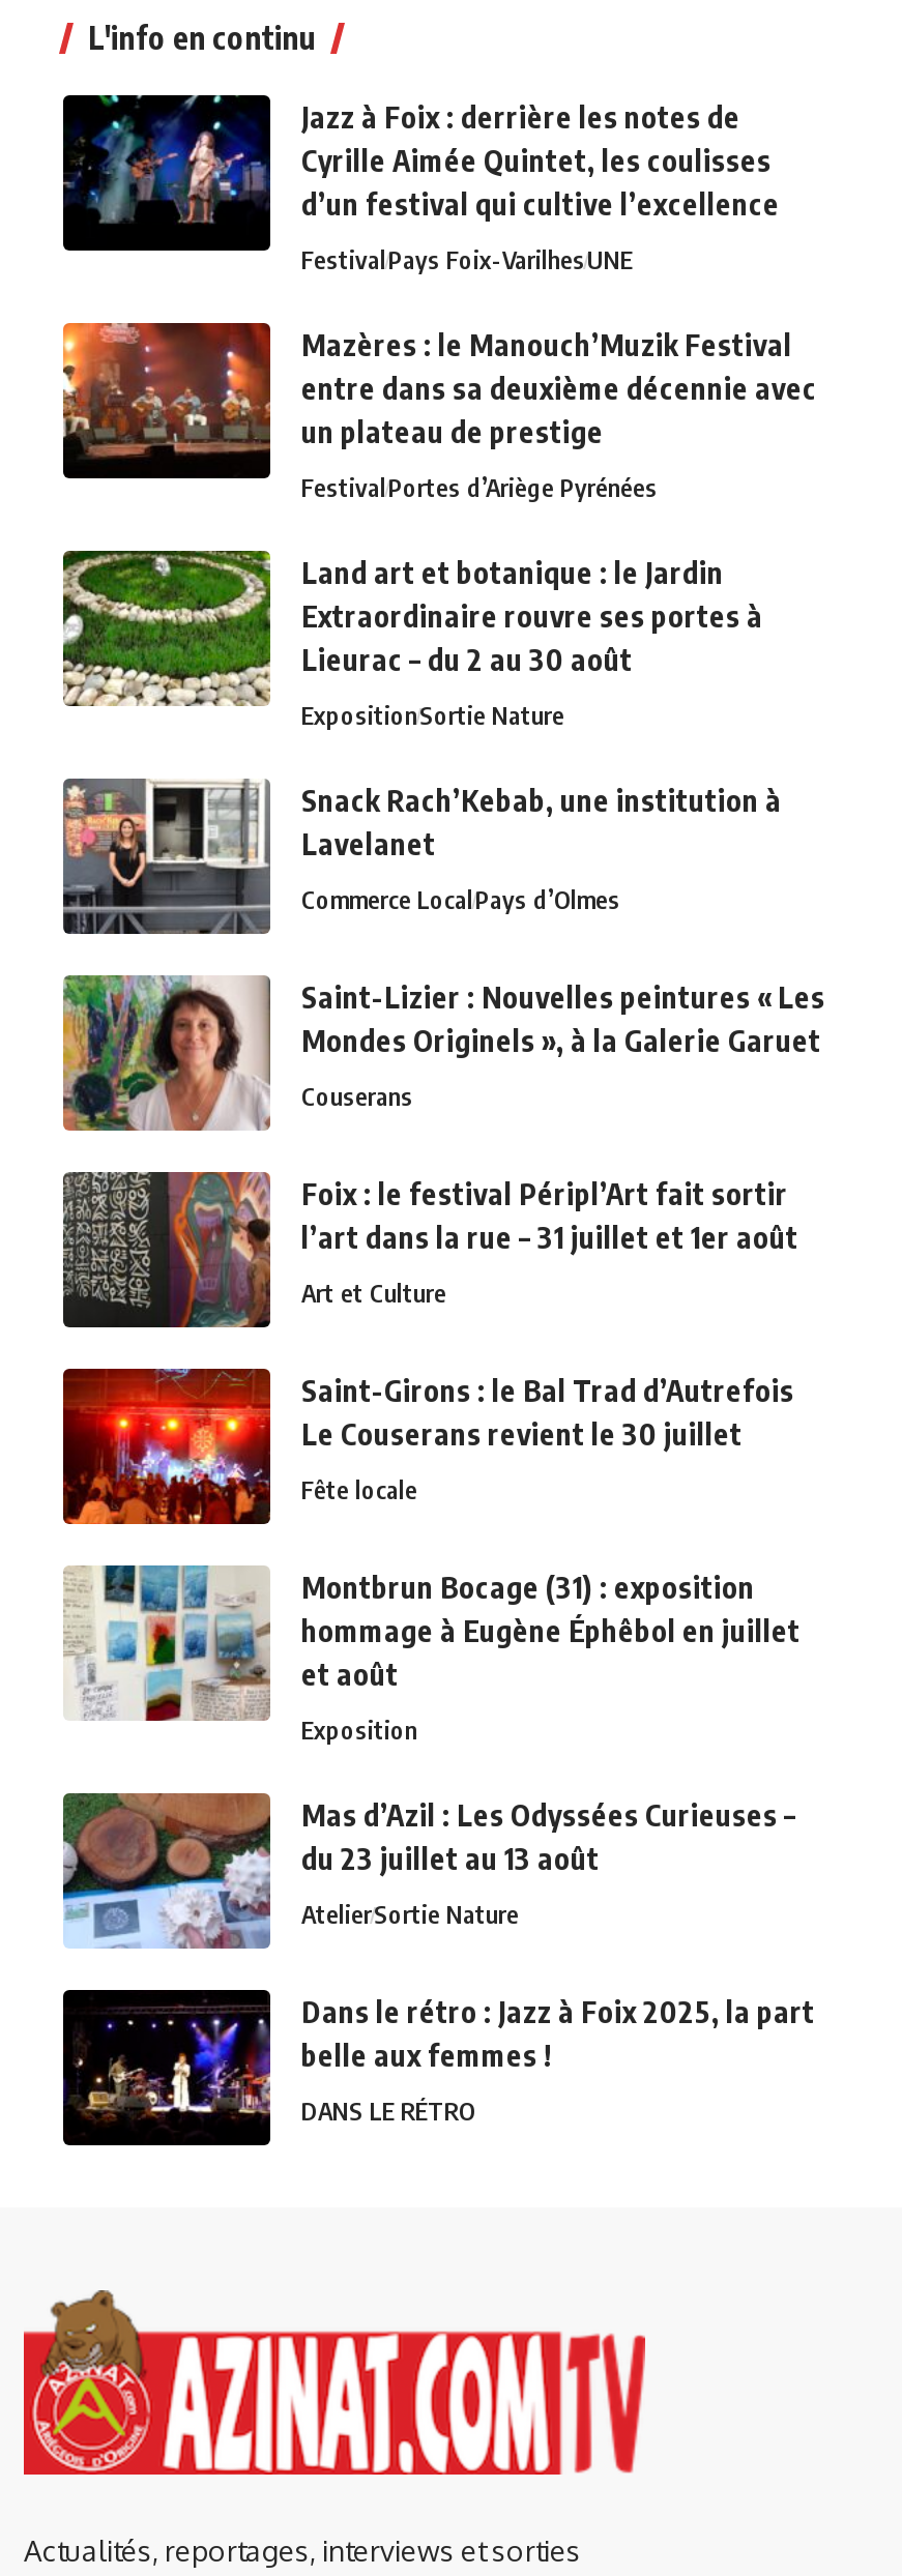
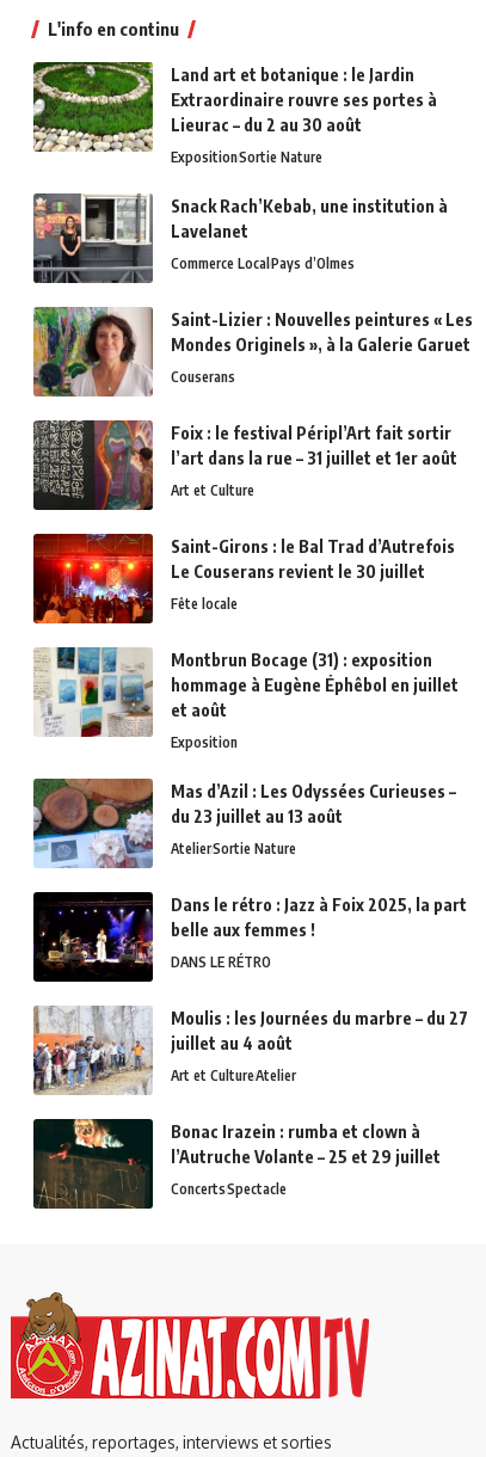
[61,93,817,504] [image] | Jazz à Foix : derrière les notes de | Cyrille Aimée Quintet, les coulisses | d’un festival qui cultive l’excellence | FestivalPays Foix-VarilhesUNE | Mazères : le Manouch’Muzik Festival | entre dans sa deuxième décennie avec | un plateau de prestige | FestivalPortes d’Ariège Pyrénées -> none
[61,321,272,480] [image] -> none
moved [59,547,825,2127] -> [31,60,473,971]: [image] | Land art et botanique : le Jardin | Extraordinaire rouvre ses portes à | ... | belle aux femmes ! | DANS LE RÉTRO
none -> [32,1006,468,1198] [image] | Moulis : les Journées du marbre – du 27 | juillet au 4 août | Art et CultureAtelier | Bonac Irazein : rumba et clown à | l’Autruche Volante – 25 et 29 juillet | ConcertsSpectacle
none -> [33,1118,154,1209] [image]

